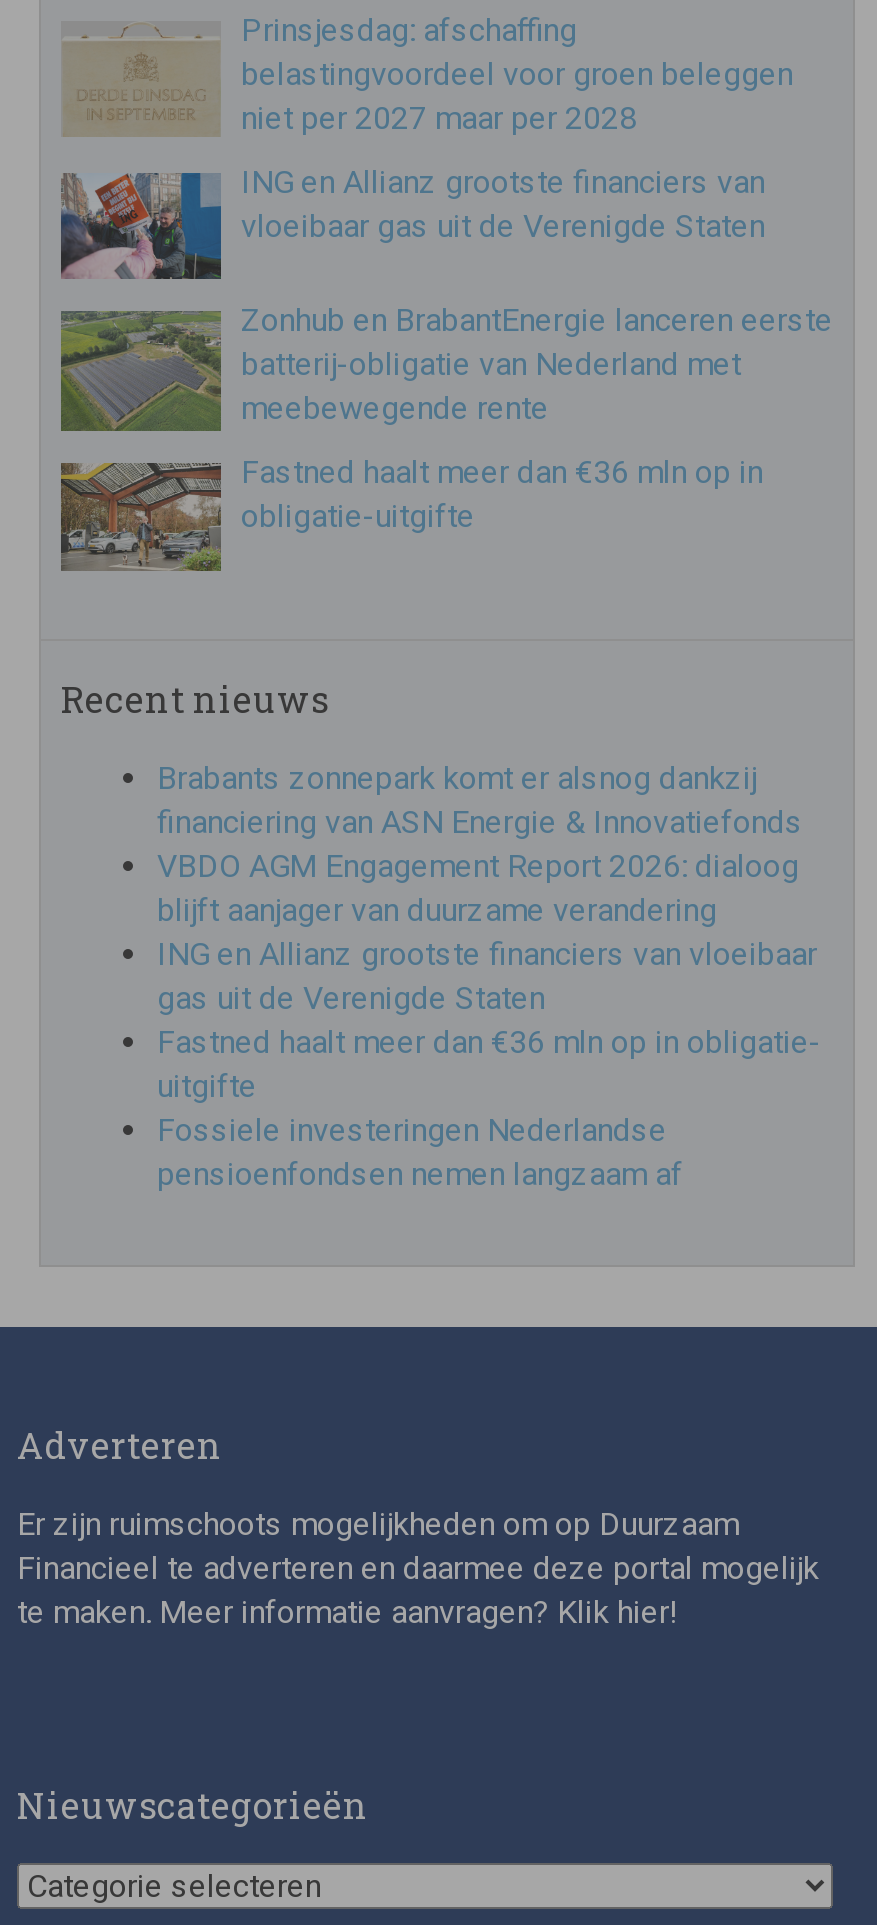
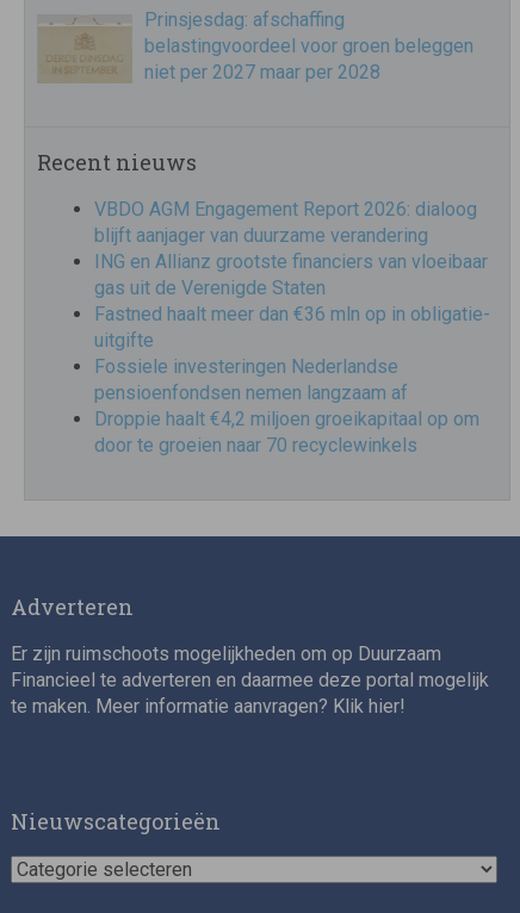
[59,162,833,535] [image] | ING en Allianz grootste financiers van | vloeibaar gas uit de Verenigde Staten | Zonhub en BrabantEnergie lanceren eerste | batterij-obligatie van Nederland met | meebewegende rente | Fastned haalt meer dan €36 mln op in | obligatie-uitgifte -> none
[59,309,213,433] [image] -> none
[59,463,221,573] [image] -> none
[157,759,803,841] Brabants zonnepark komt er alsnog dankzij | financiering van ASN Energie & Innovatiefonds -> none
moved [157,847,821,1193] -> [94,197,490,404]: VBDO AGM Engagement Report 2026: dialoog | blijft aanjager van duurzame verandering | ING en Allianz grootste financiers van vloeibaar | gas uit de Verenigde Staten | Fastned haalt meer dan €36 mln op in obligatie- | uitgifte | Fossiele investeringen Nederlandse | pensioenfondsen nemen langzaam af
none -> [94,407,479,456] Droppie haalt €4,2 miljoen groeikapitaal op om | door te groeien naar 70 recyclewinkels

